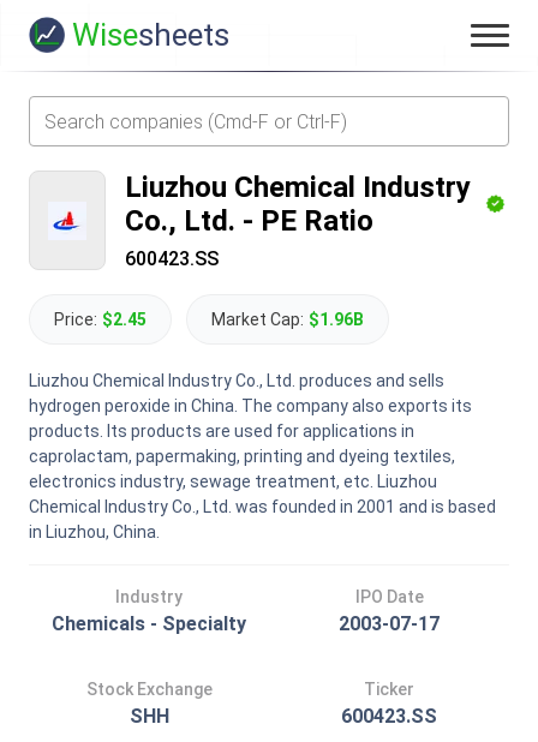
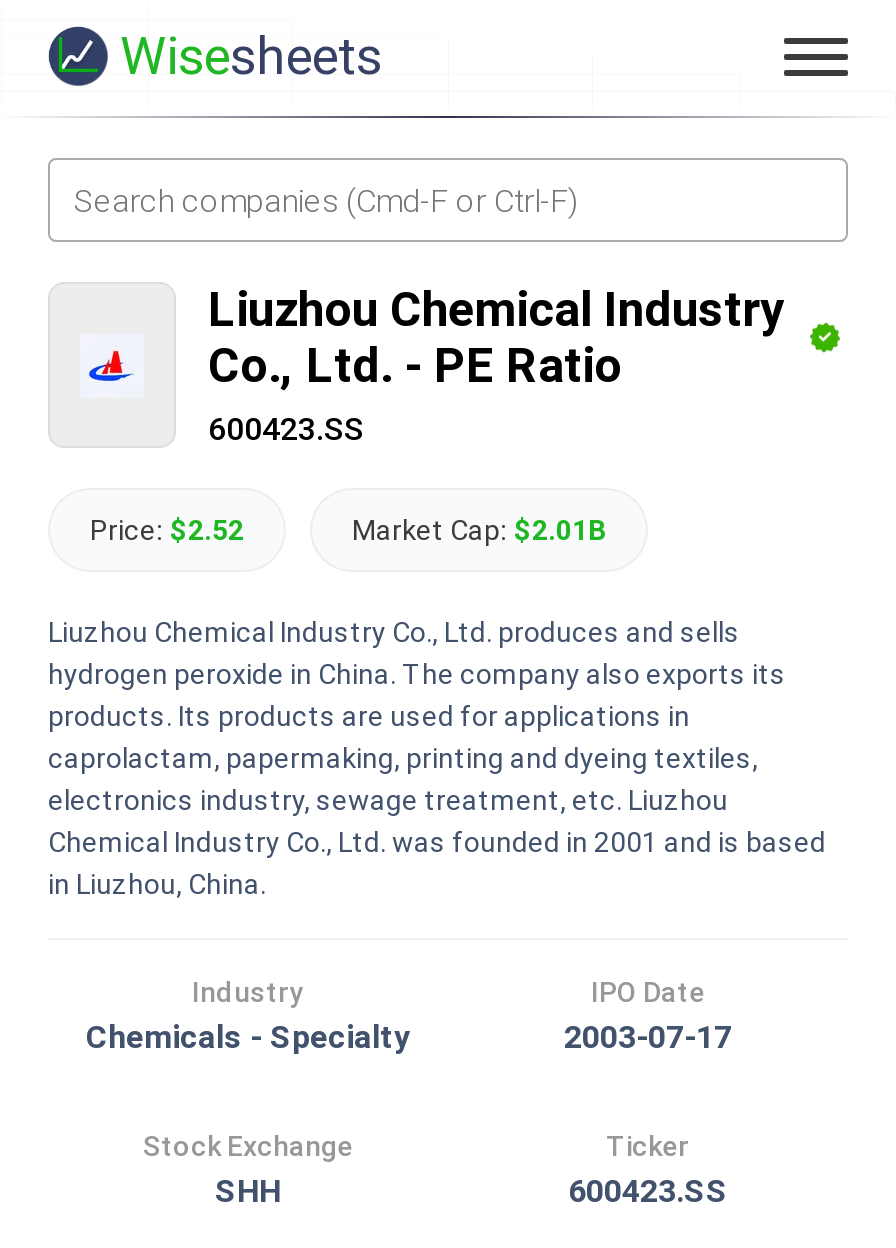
[54,310,147,329] Price: $2.45 -> [90,514,244,546] Price: $2.52
[211,310,364,329] Market Cap: $1.96B -> [352,514,606,546] Market Cap: $2.01B

